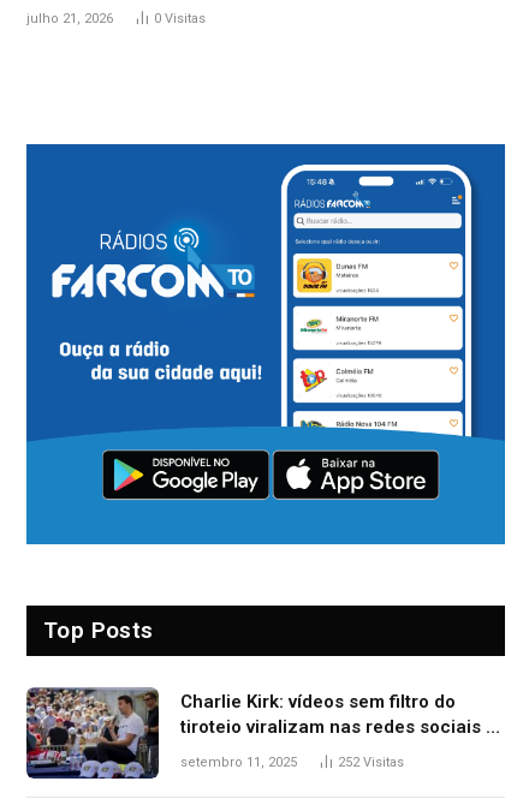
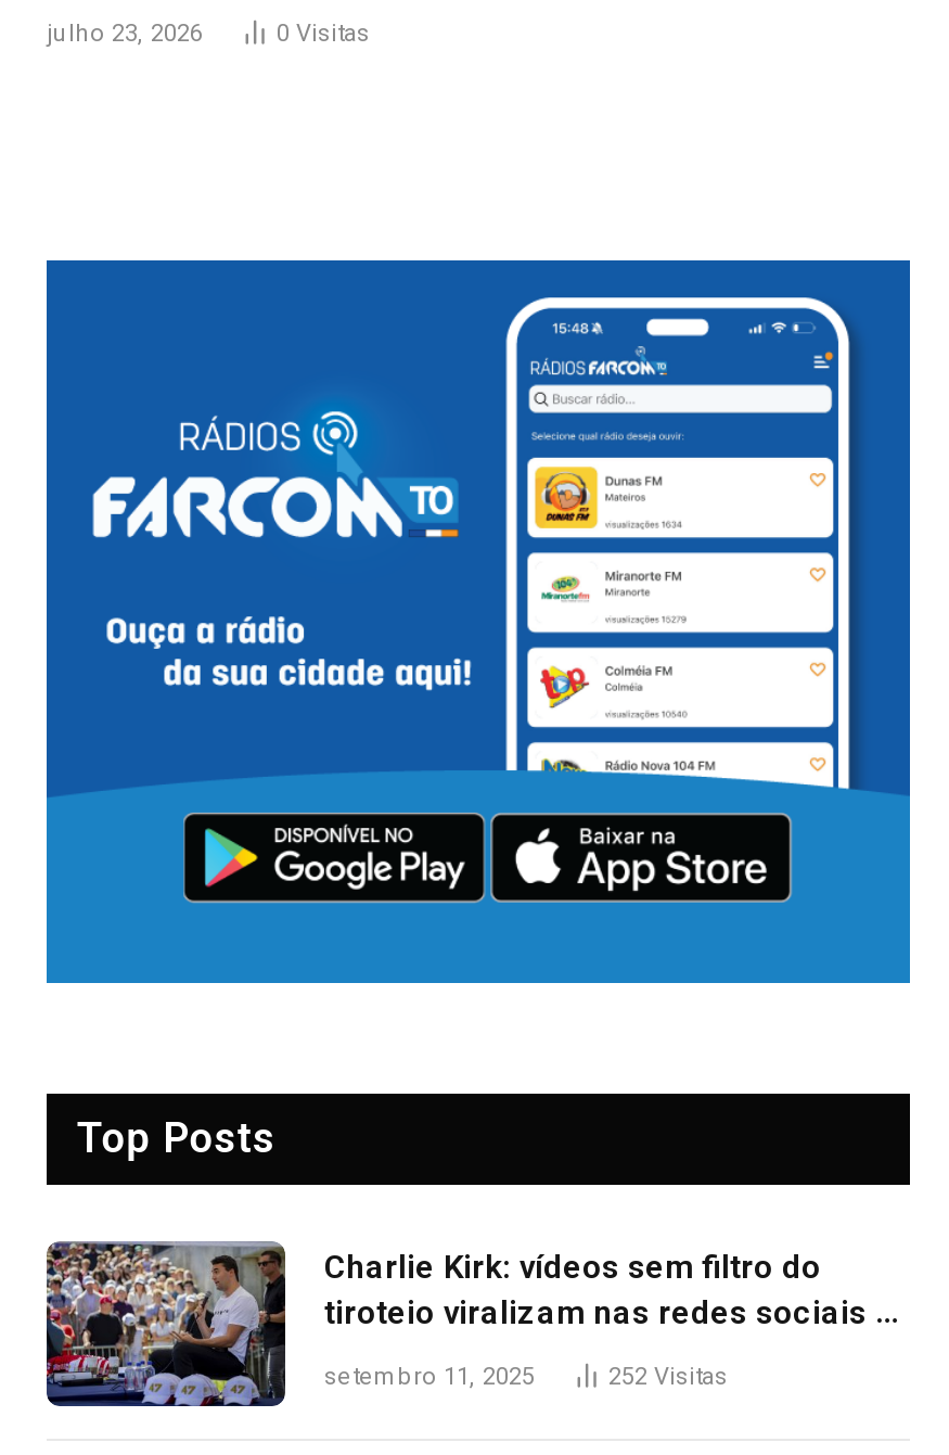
[26,11,113,27] julho 21, 2026 -> [47,20,203,48] julho 23, 2026

